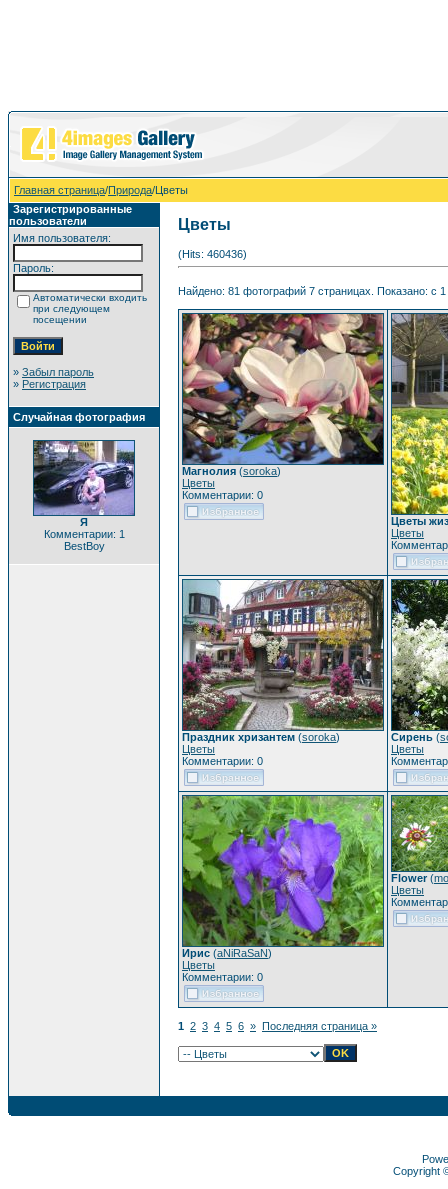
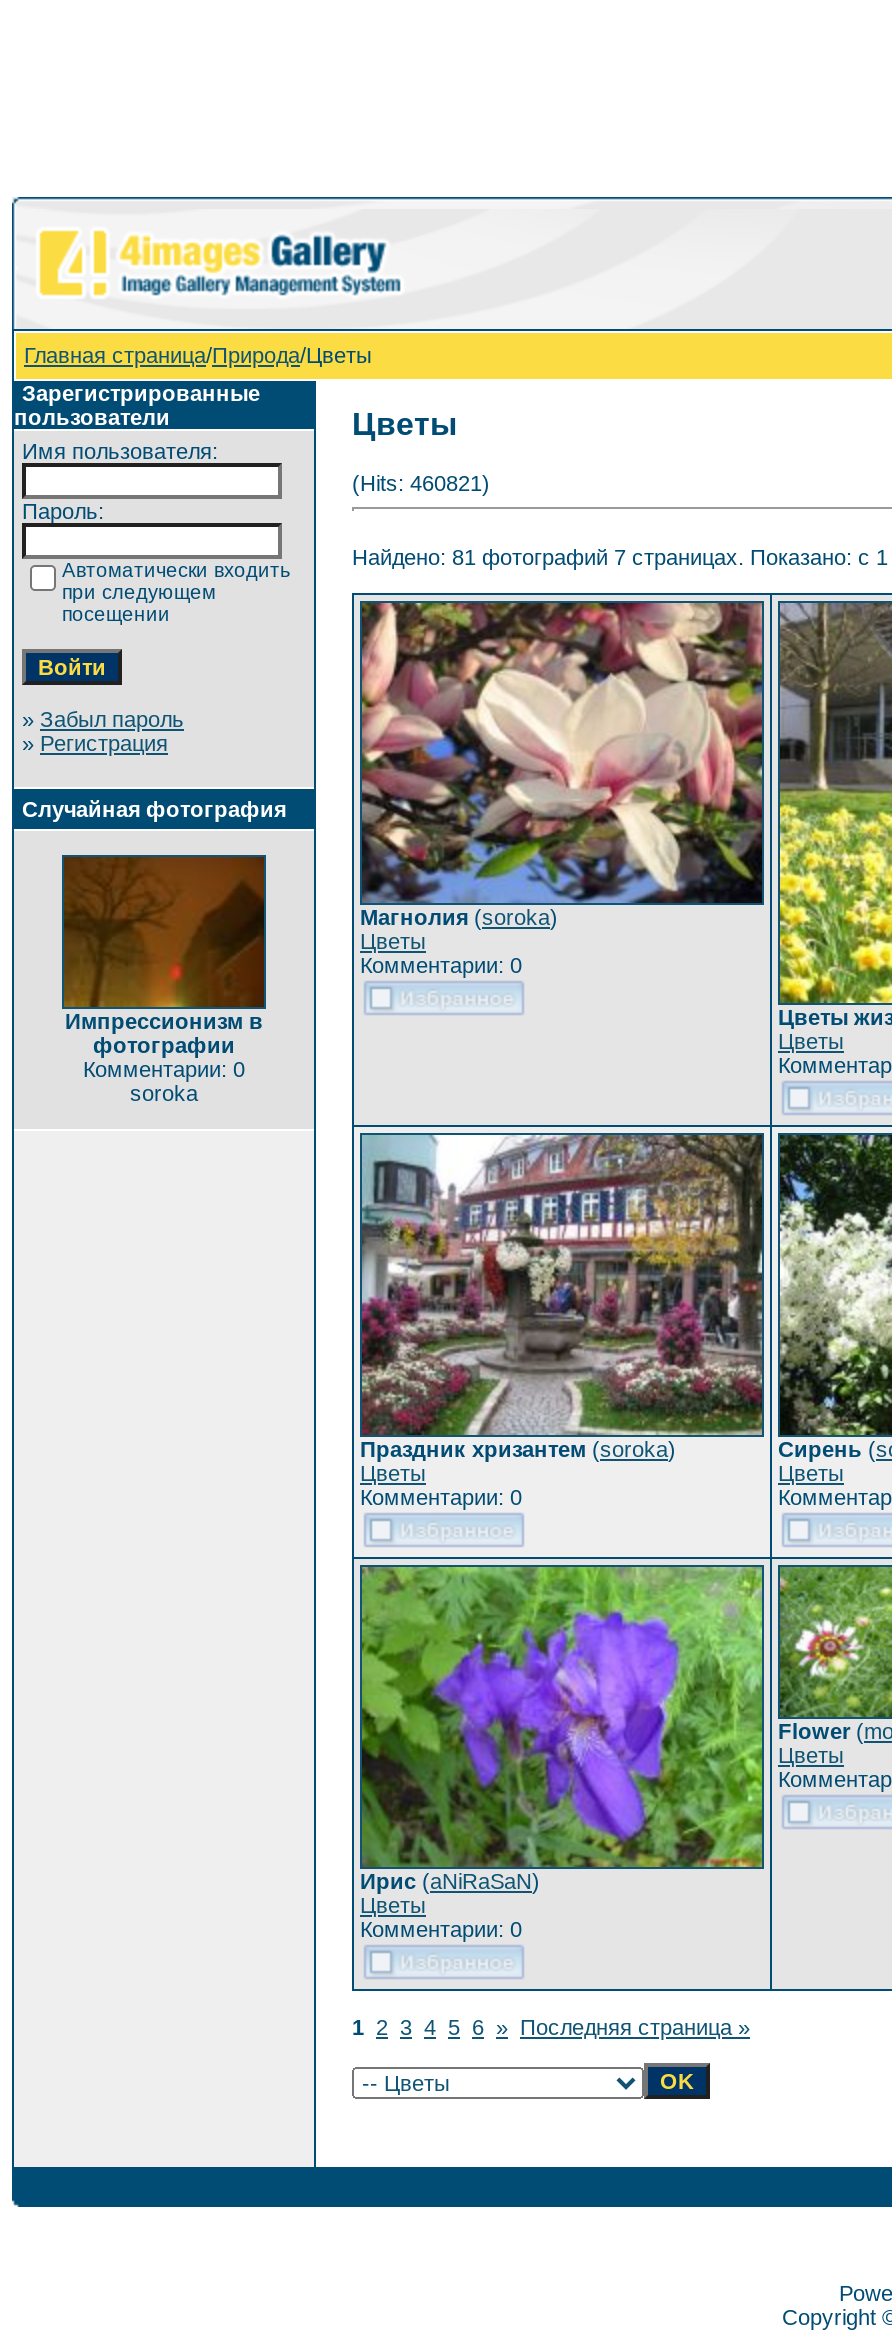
[178,248,247,260] (Hits: 460436) -> [352,471,490,495] (Hits: 460821)
[33,440,135,552] [image] | Я | Комментарии: 1 | BestBoy -> [62,855,266,1105] [image] | Импрессионизм в | фотографии | Комментарии: 0 | soroka

